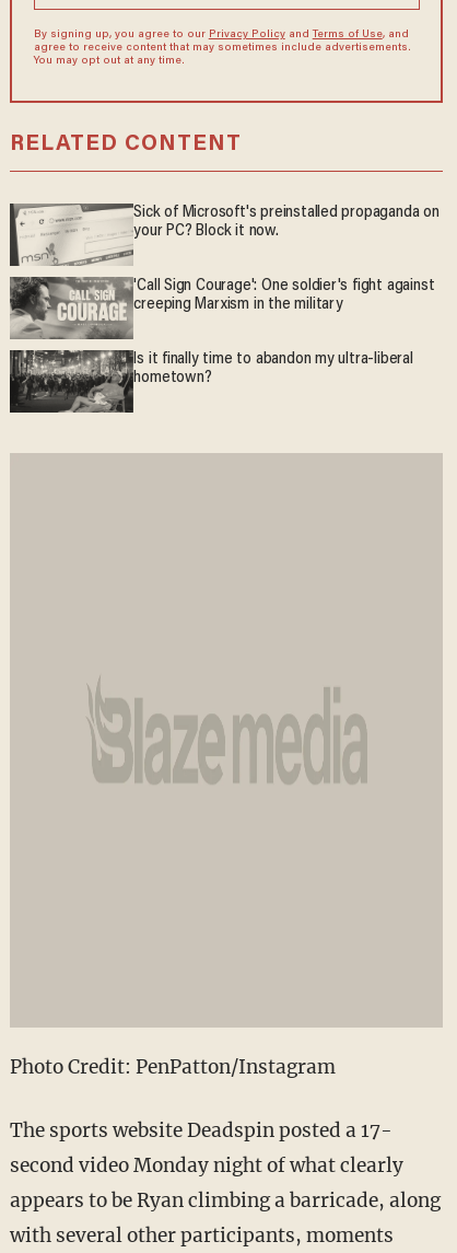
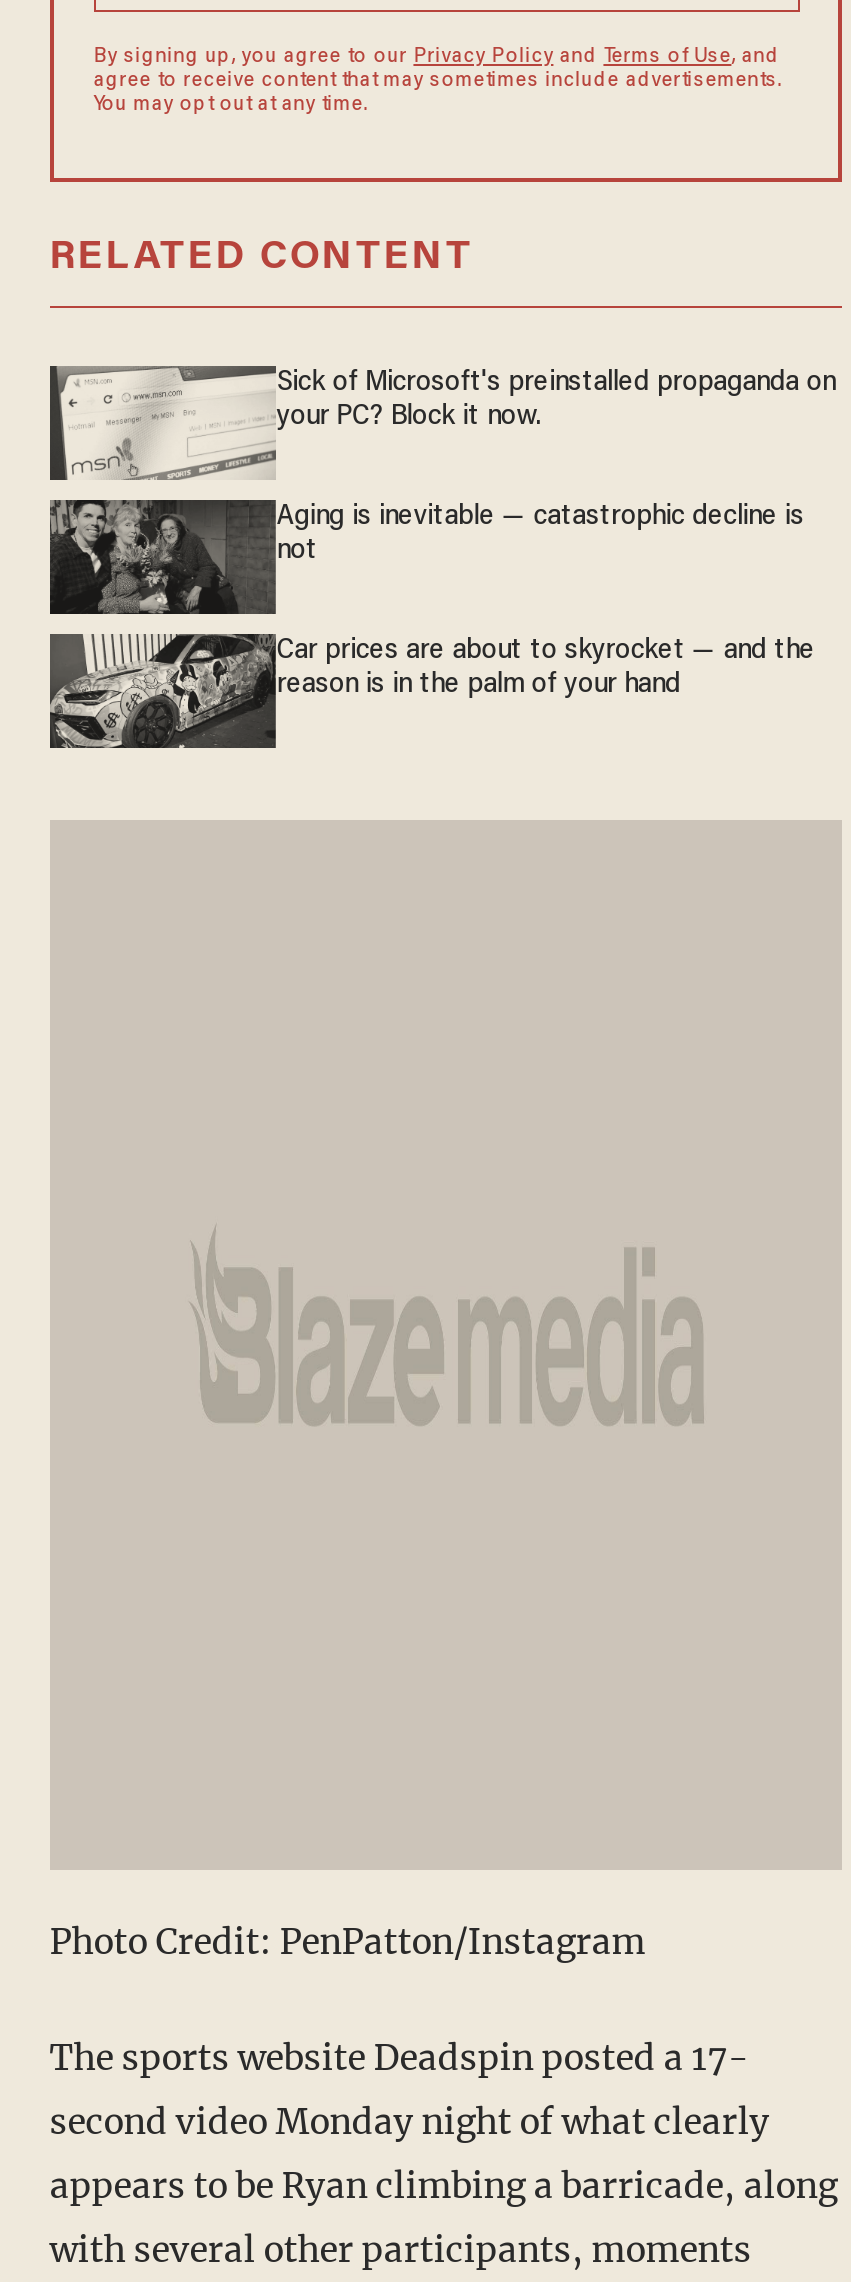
[10,276,434,340] [image] | 'Call Sign Courage': One soldier's fight against | creeping Marxism in the military -> [48,498,804,614] [image] | Aging is inevitable — catastrophic decline is | not
[10,349,413,414] [image] | Is it finally time to abandon my ultra-liberal | hometown? -> [50,634,815,750] [image] | Car prices are about to skyrocket — and the | reason is in the palm of your hand

